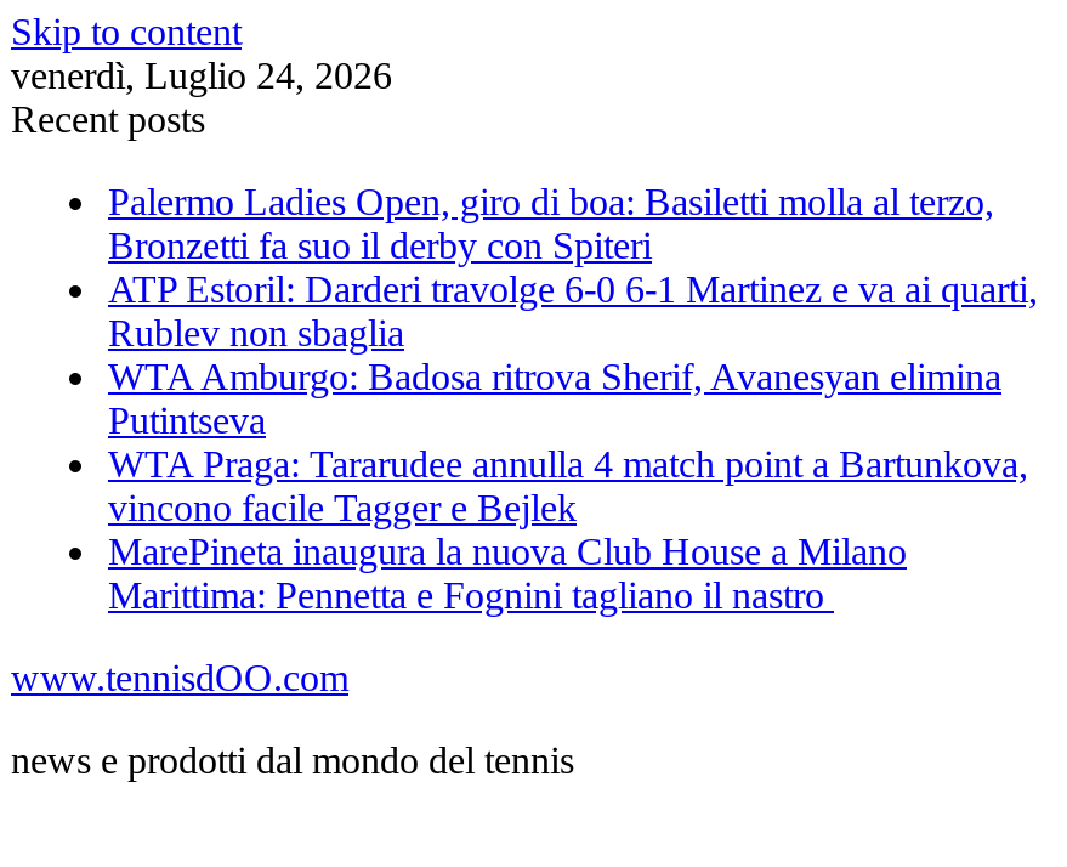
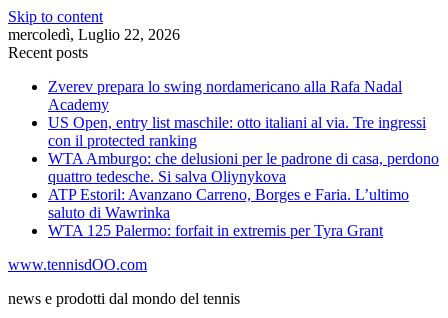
[11,55,392,96] venerdì, Luglio 24, 2026 -> [8,26,180,43] mercoledì, Luglio 22, 2026
[108,181,1038,616] Palermo Ladies Open, giro di boa: Basiletti molla al terzo, | Bronzetti fa suo il derby con Spiteri | ATP Estoril: Darderi travolge 6-0 6-1 Martinez e va ai quarti, | Rublev non sbaglia | WTA Amburgo: Badosa ritrova Sherif, Avanesyan elimina | Putintseva | WTA Praga: Tararudee annulla 4 match point a Bartunkova, | vincono facile Tagger e Bejlek | MarePineta inaugura la nuova Club House a Milano | Marittima: Pennetta e Fognini tagliano il nastro -> [48,78,439,239] Zverev prepara lo swing nordamericano alla Rafa Nadal | Academy | US Open, entry list maschile: otto italiani al via. Tre ingressi | con il protected ranking | WTA Amburgo: che delusioni per le padrone di casa, perdono | quattro tedesche. Si salva Oliynykova | ATP Estoril: Avanzano Carreno, Borges e Faria. L’ultimo | saluto di Wawrinka | WTA 125 Palermo: forfait in extremis per Tyra Grant

